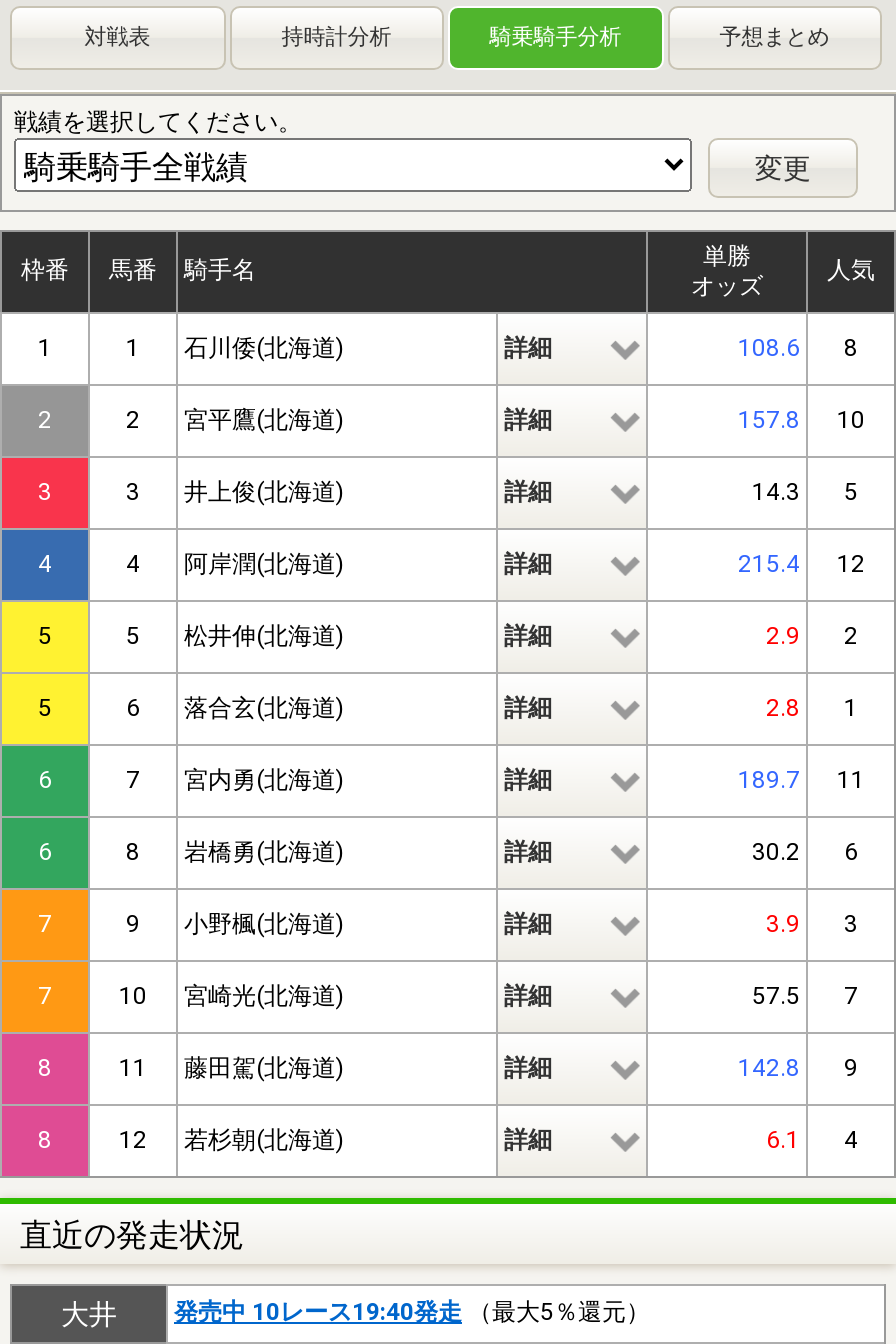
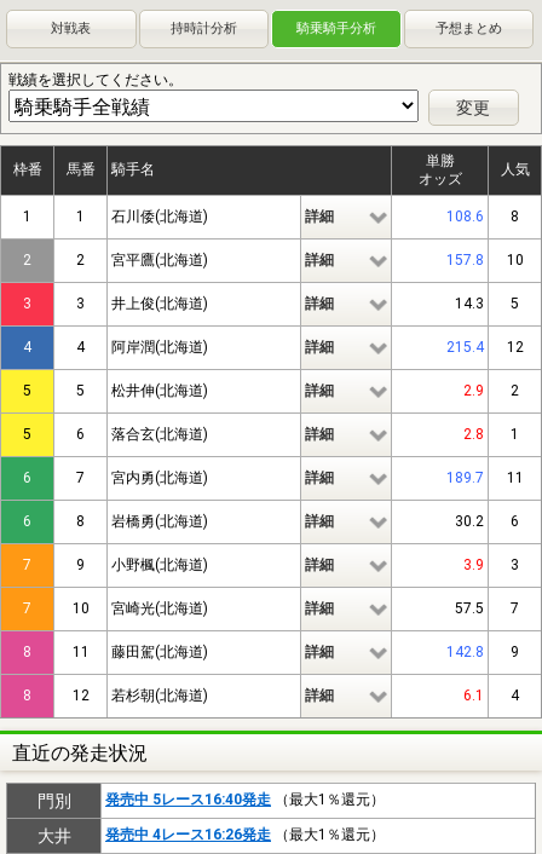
none -> [37,791,385,810] 門別 | 発売中 5レース16:40発走（最大1％還元）
[174,1298,650,1326] 発売中 10レース19:40発走（最大5％還元） -> [105,826,385,843] 発売中 4レース16:26発走（最大1％還元）

